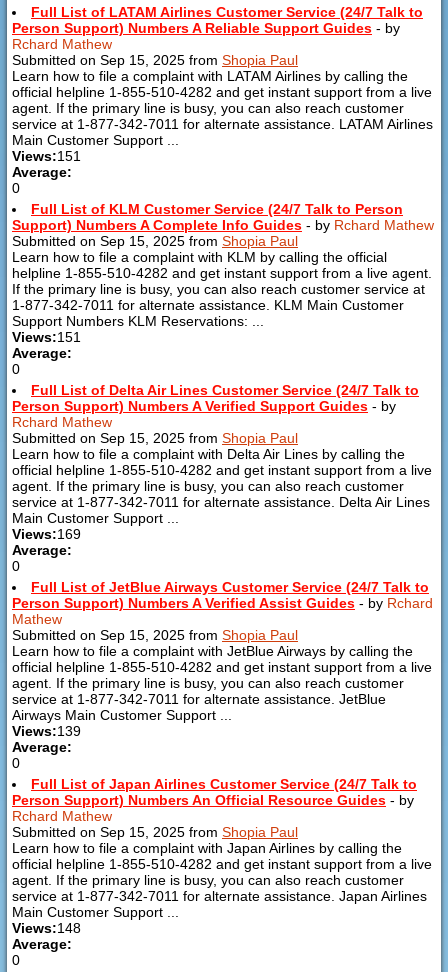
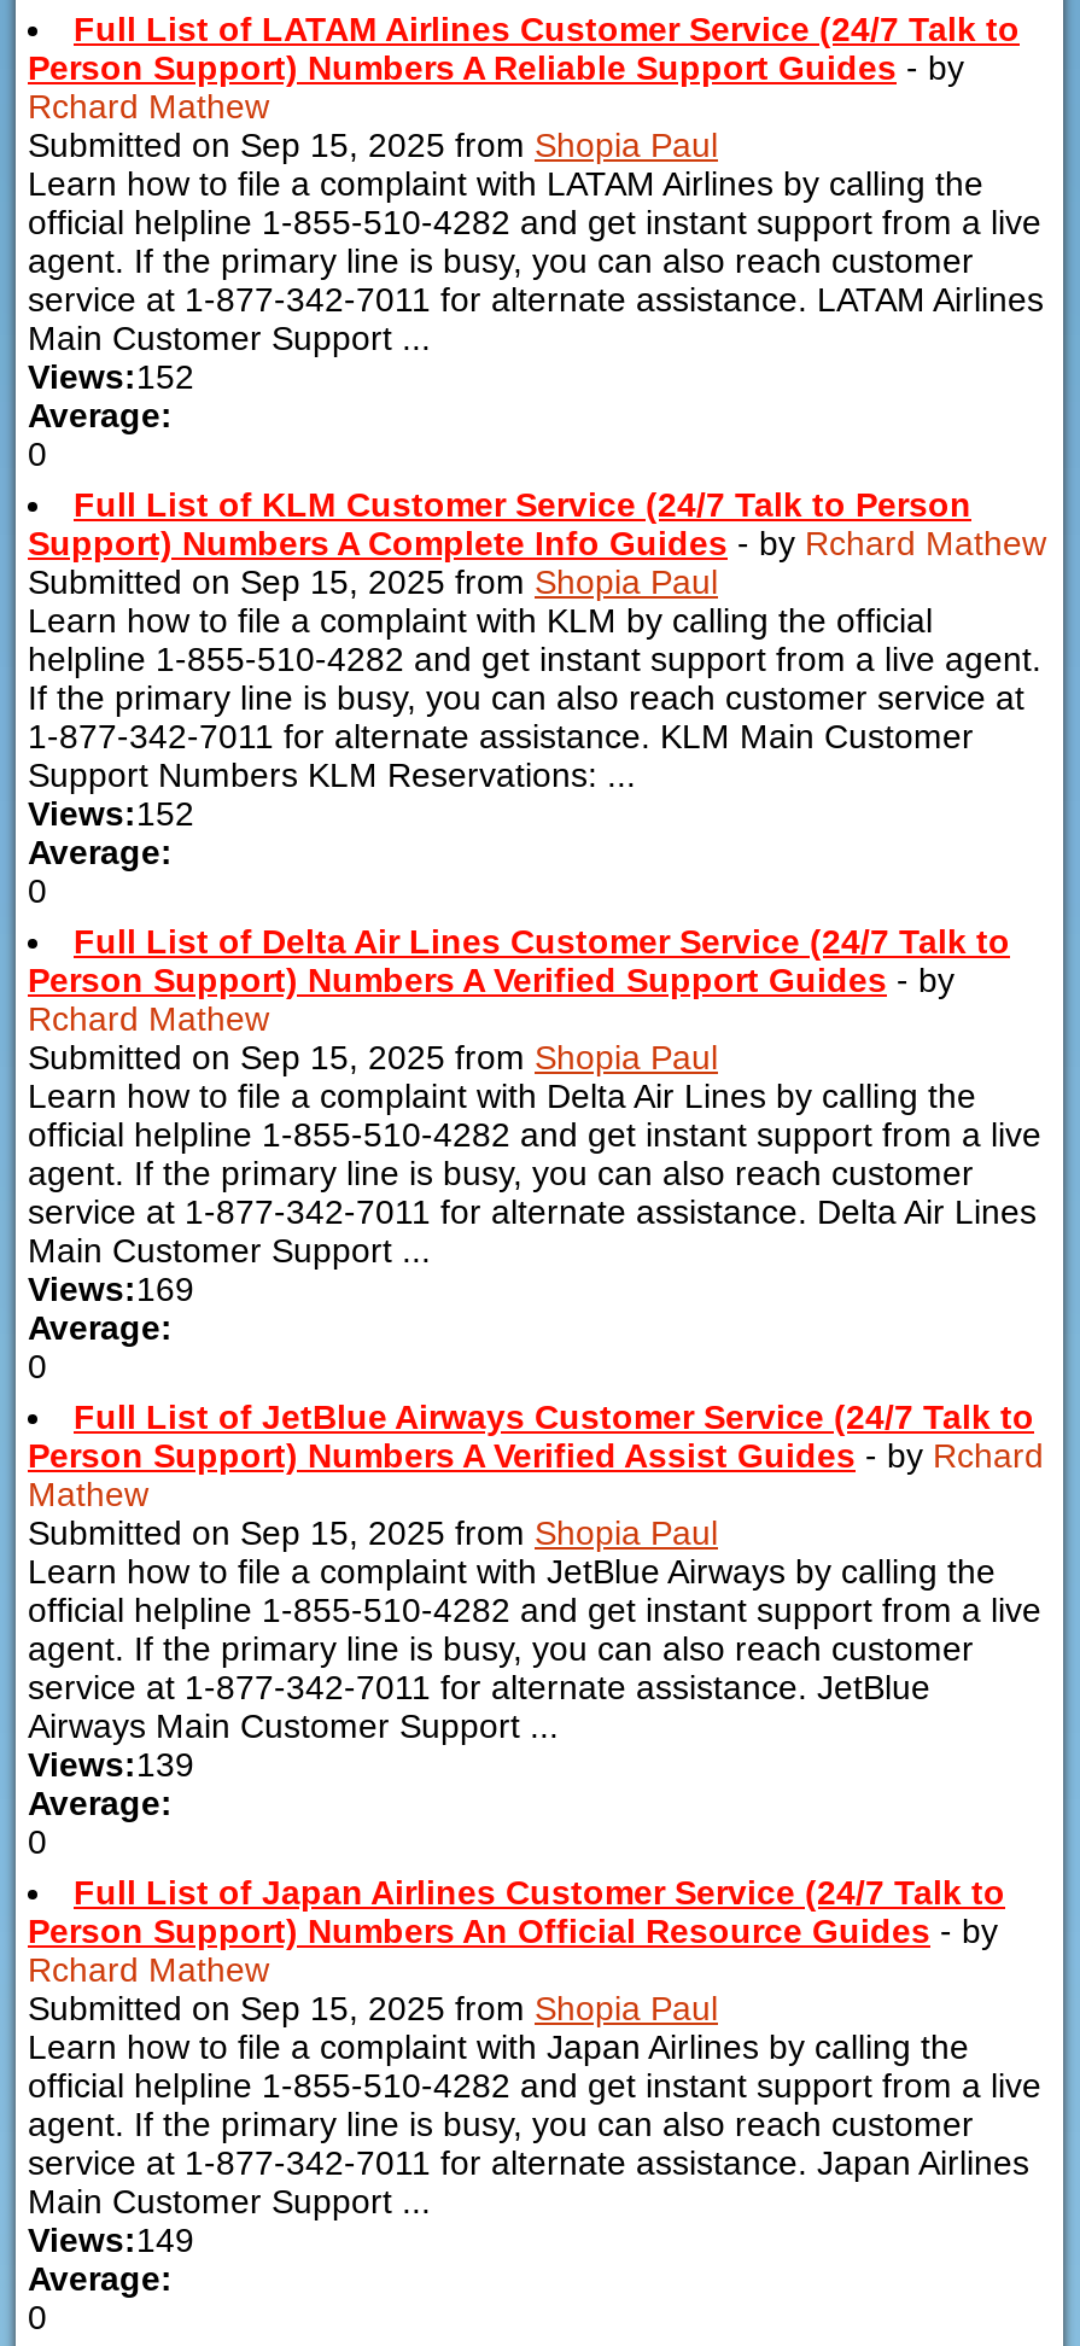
[12,148,81,164] Views:151 -> [28,357,194,396] Views:152
[12,329,81,345] Views:151 -> [28,794,194,833] Views:152
[12,920,81,936] Views:148 -> [28,2220,194,2259] Views:149

